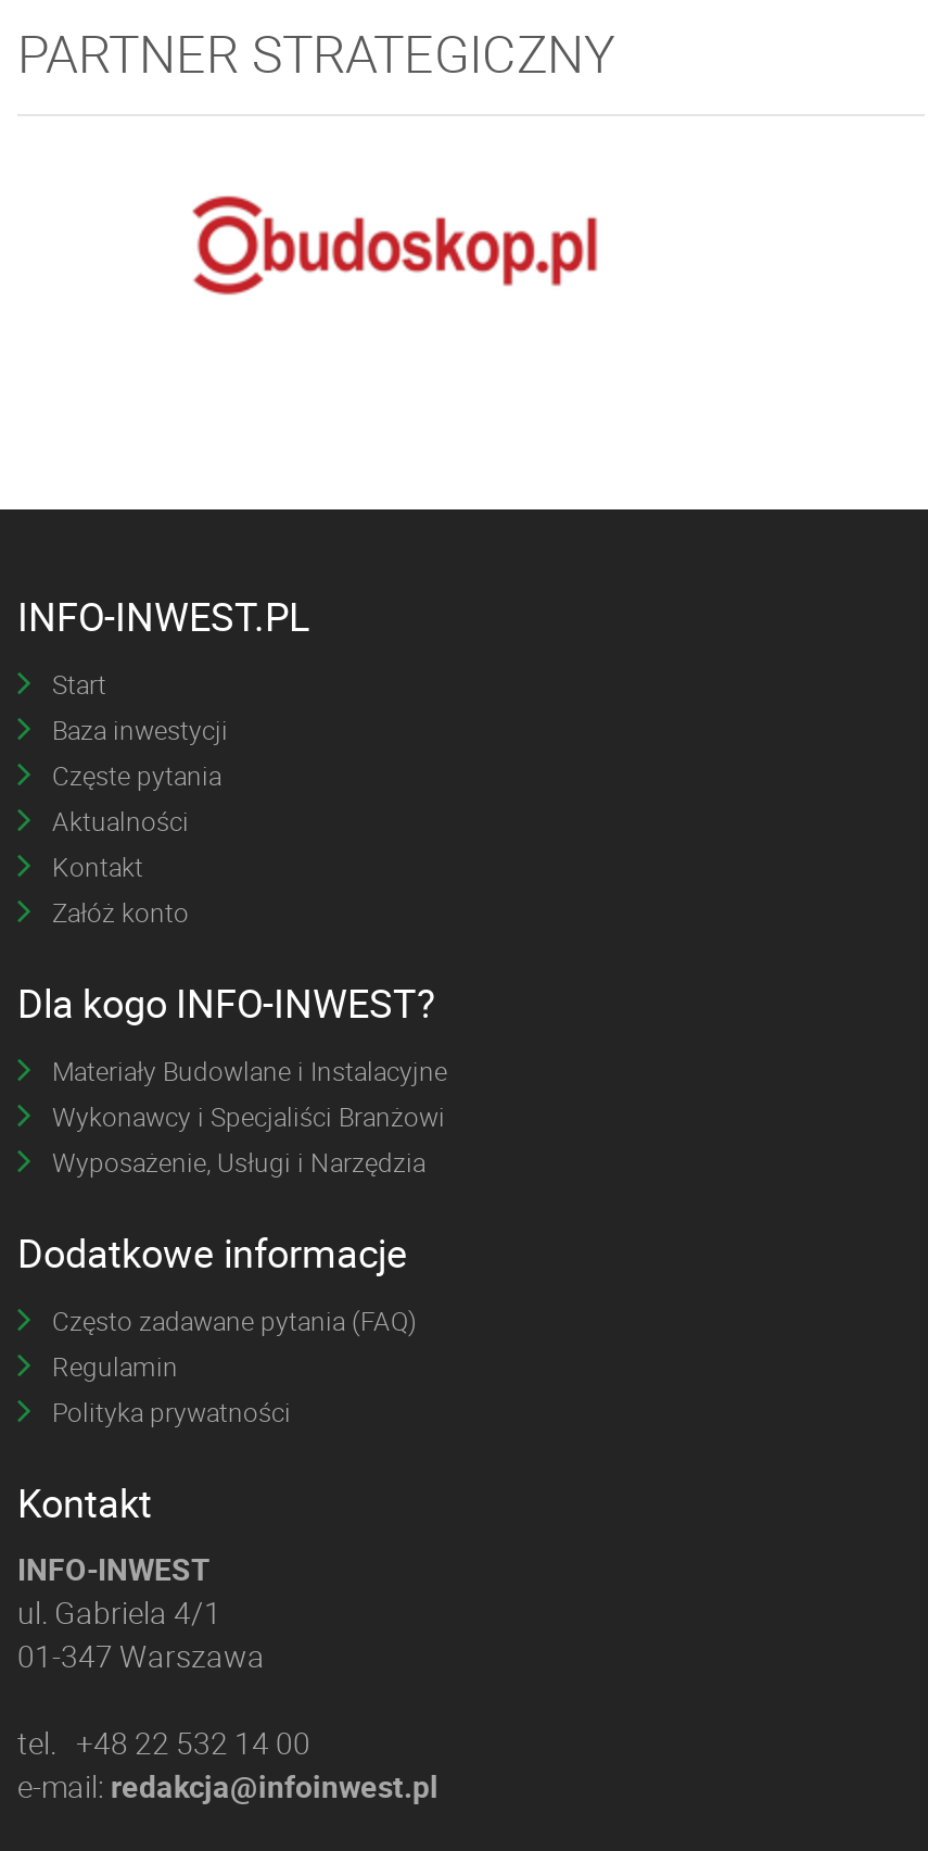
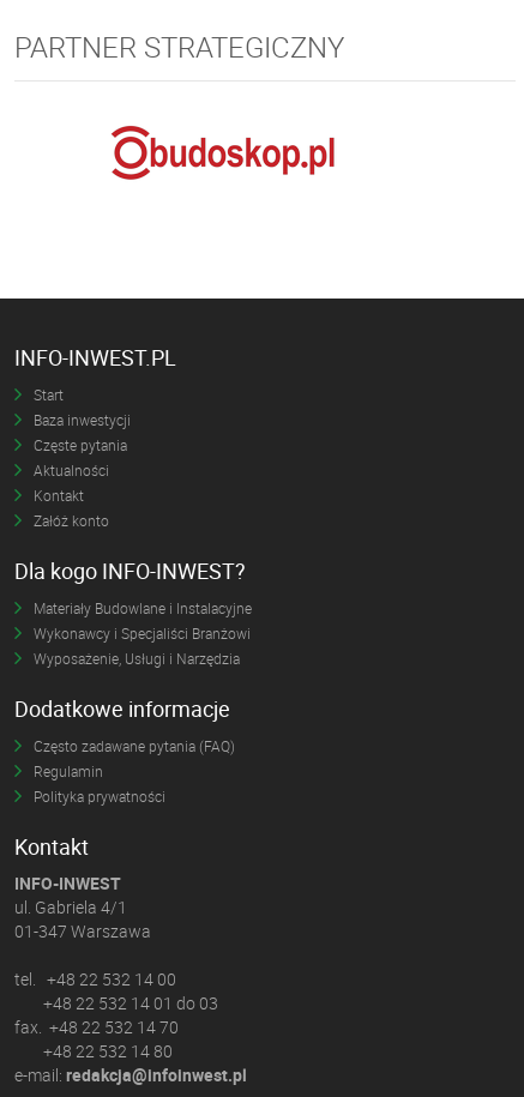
none -> [14,991,218,1062] +48 22 532 14 01 do 03 | fax. +48 22 532 14 70 | +48 22 532 14 80

